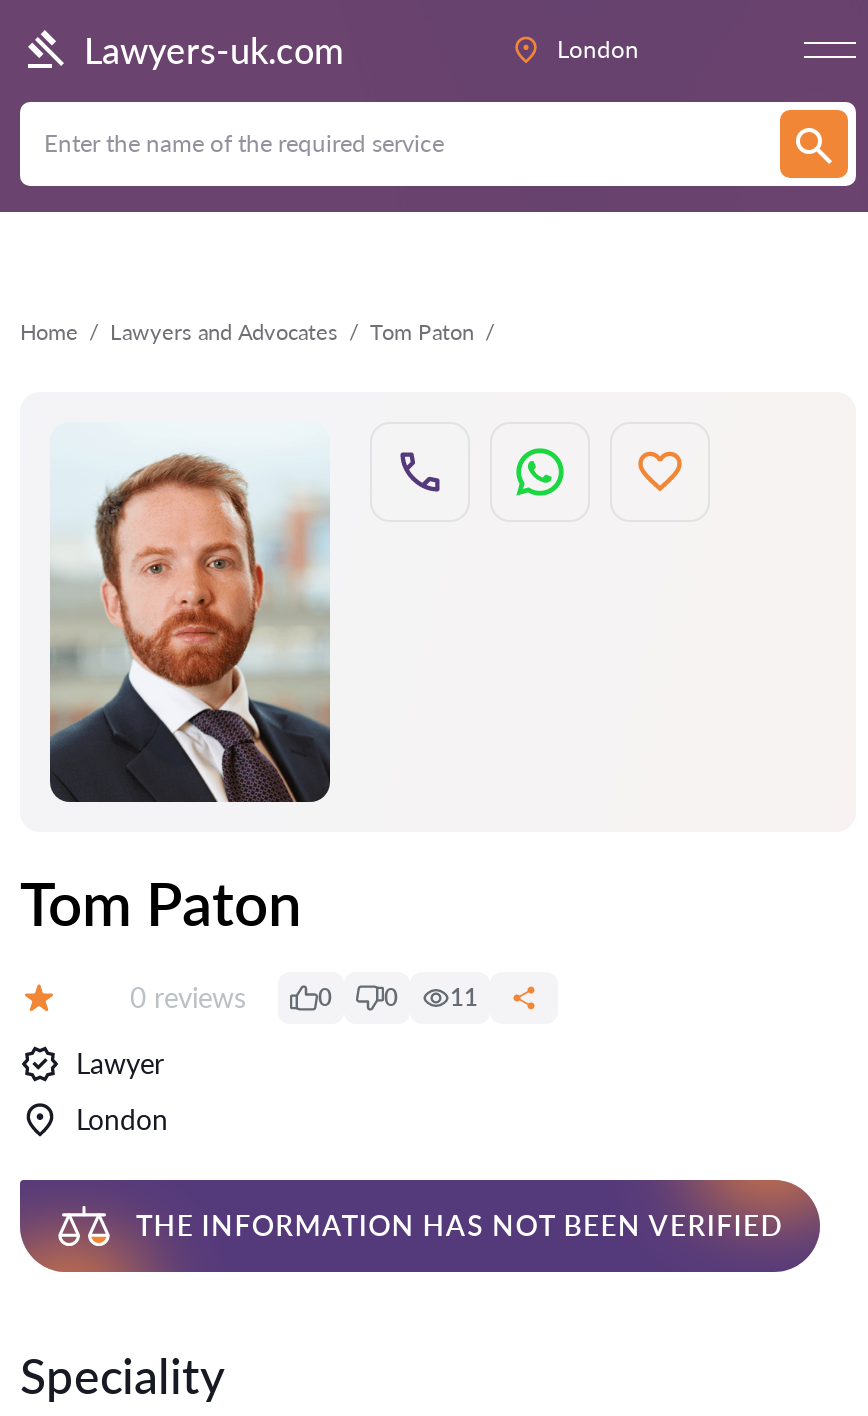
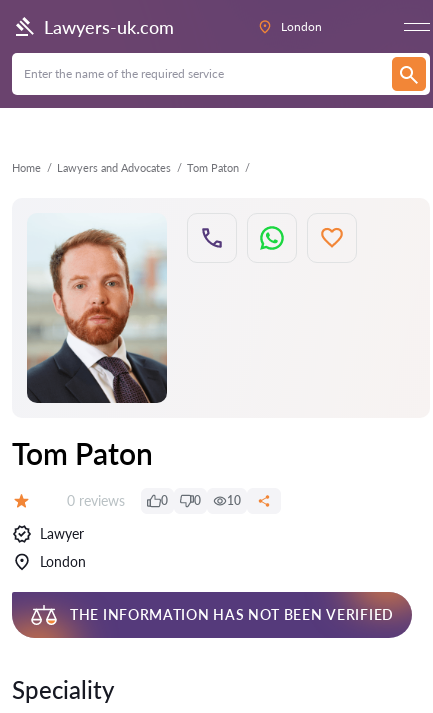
[450,982,478,1012] 11 -> [227,493,241,508] 10

